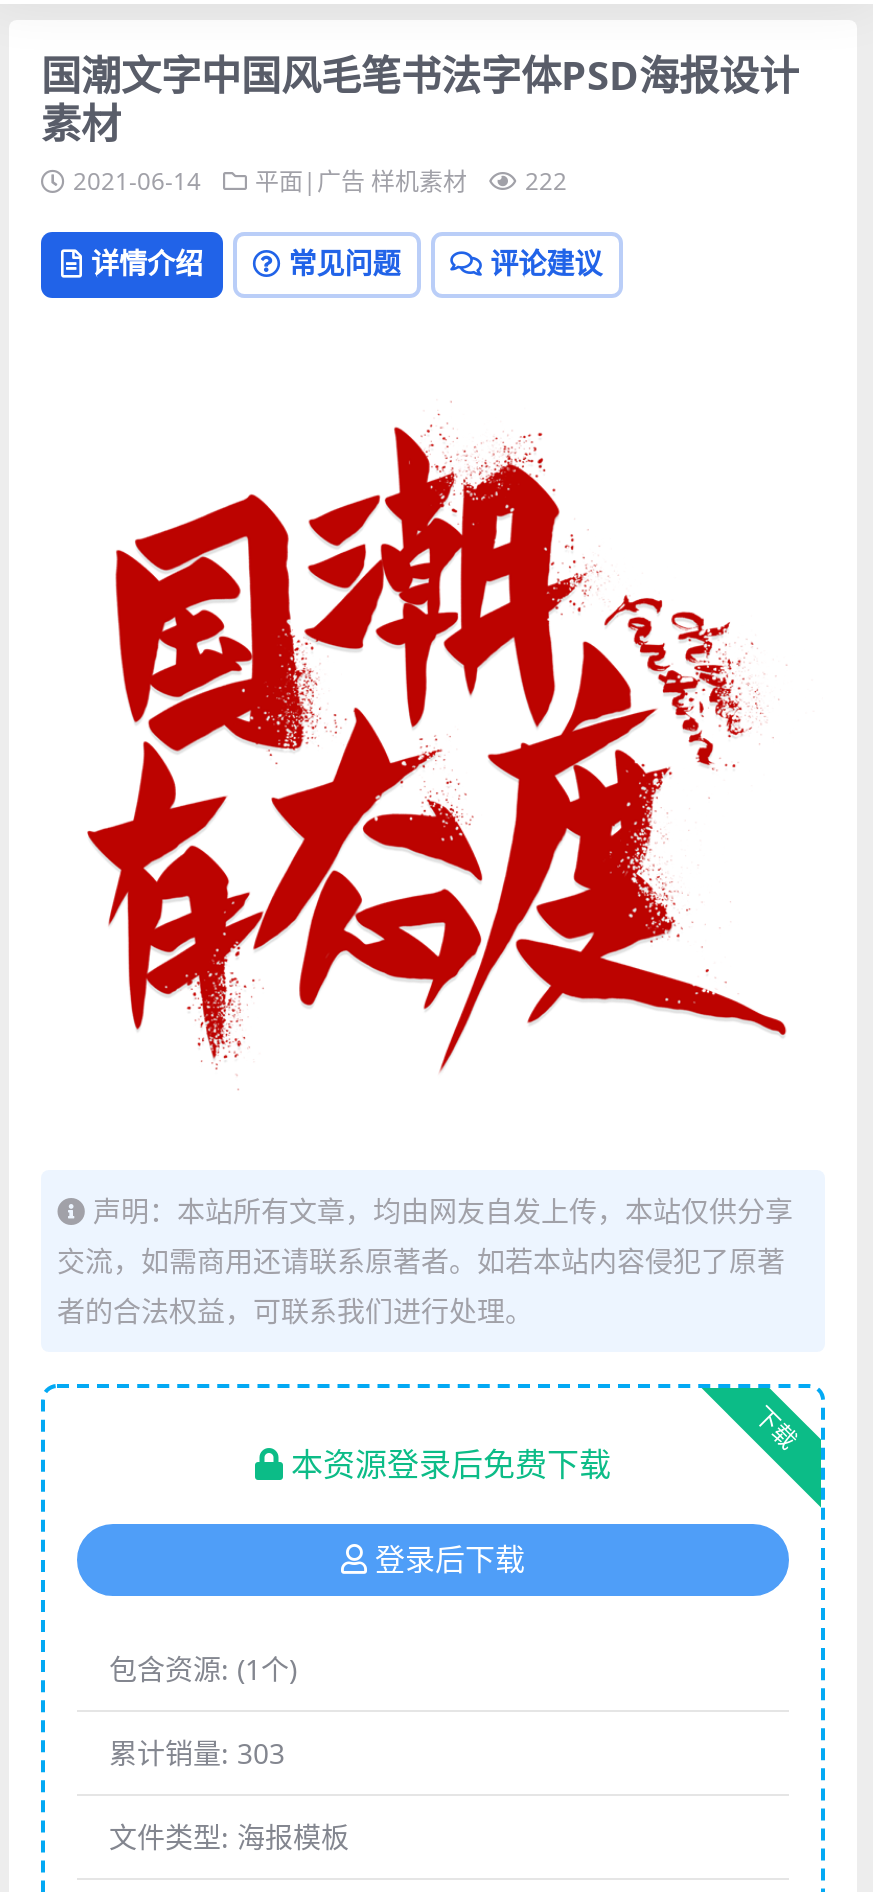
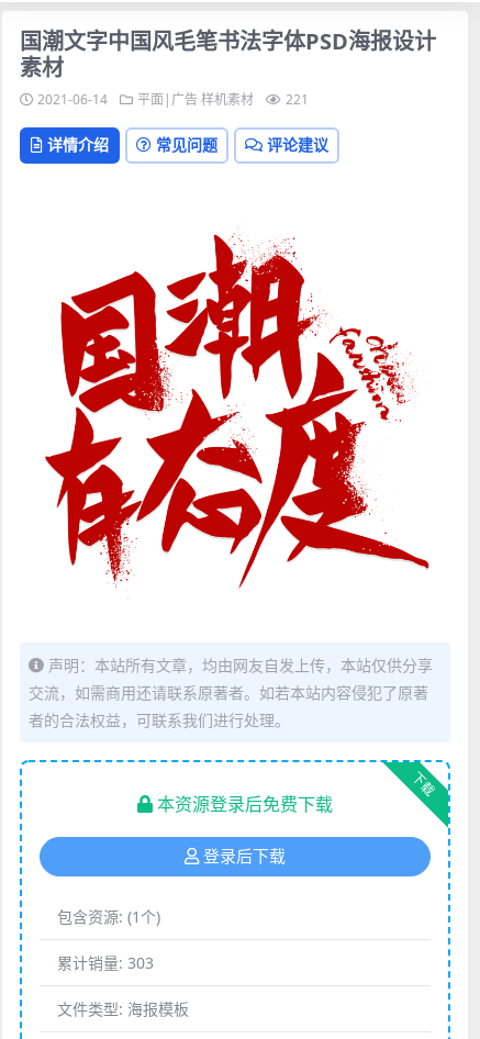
[525,164,567,198] 222 -> [286,90,309,109] 221

